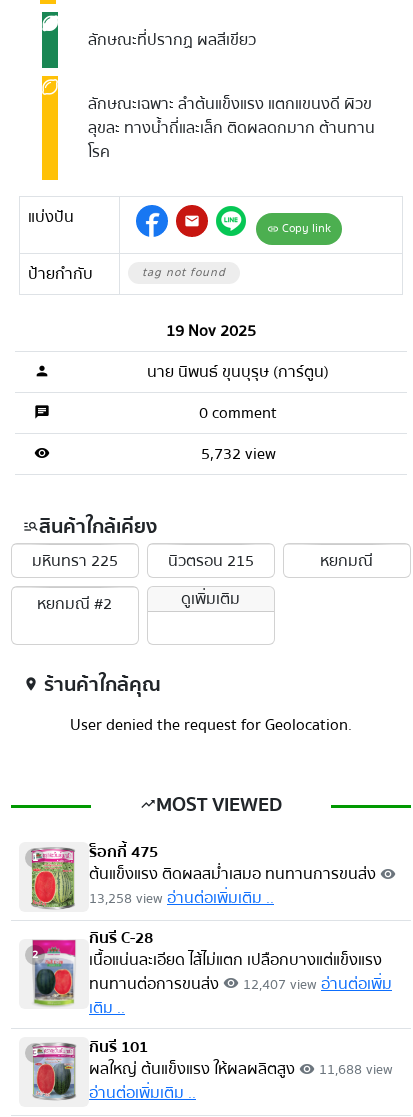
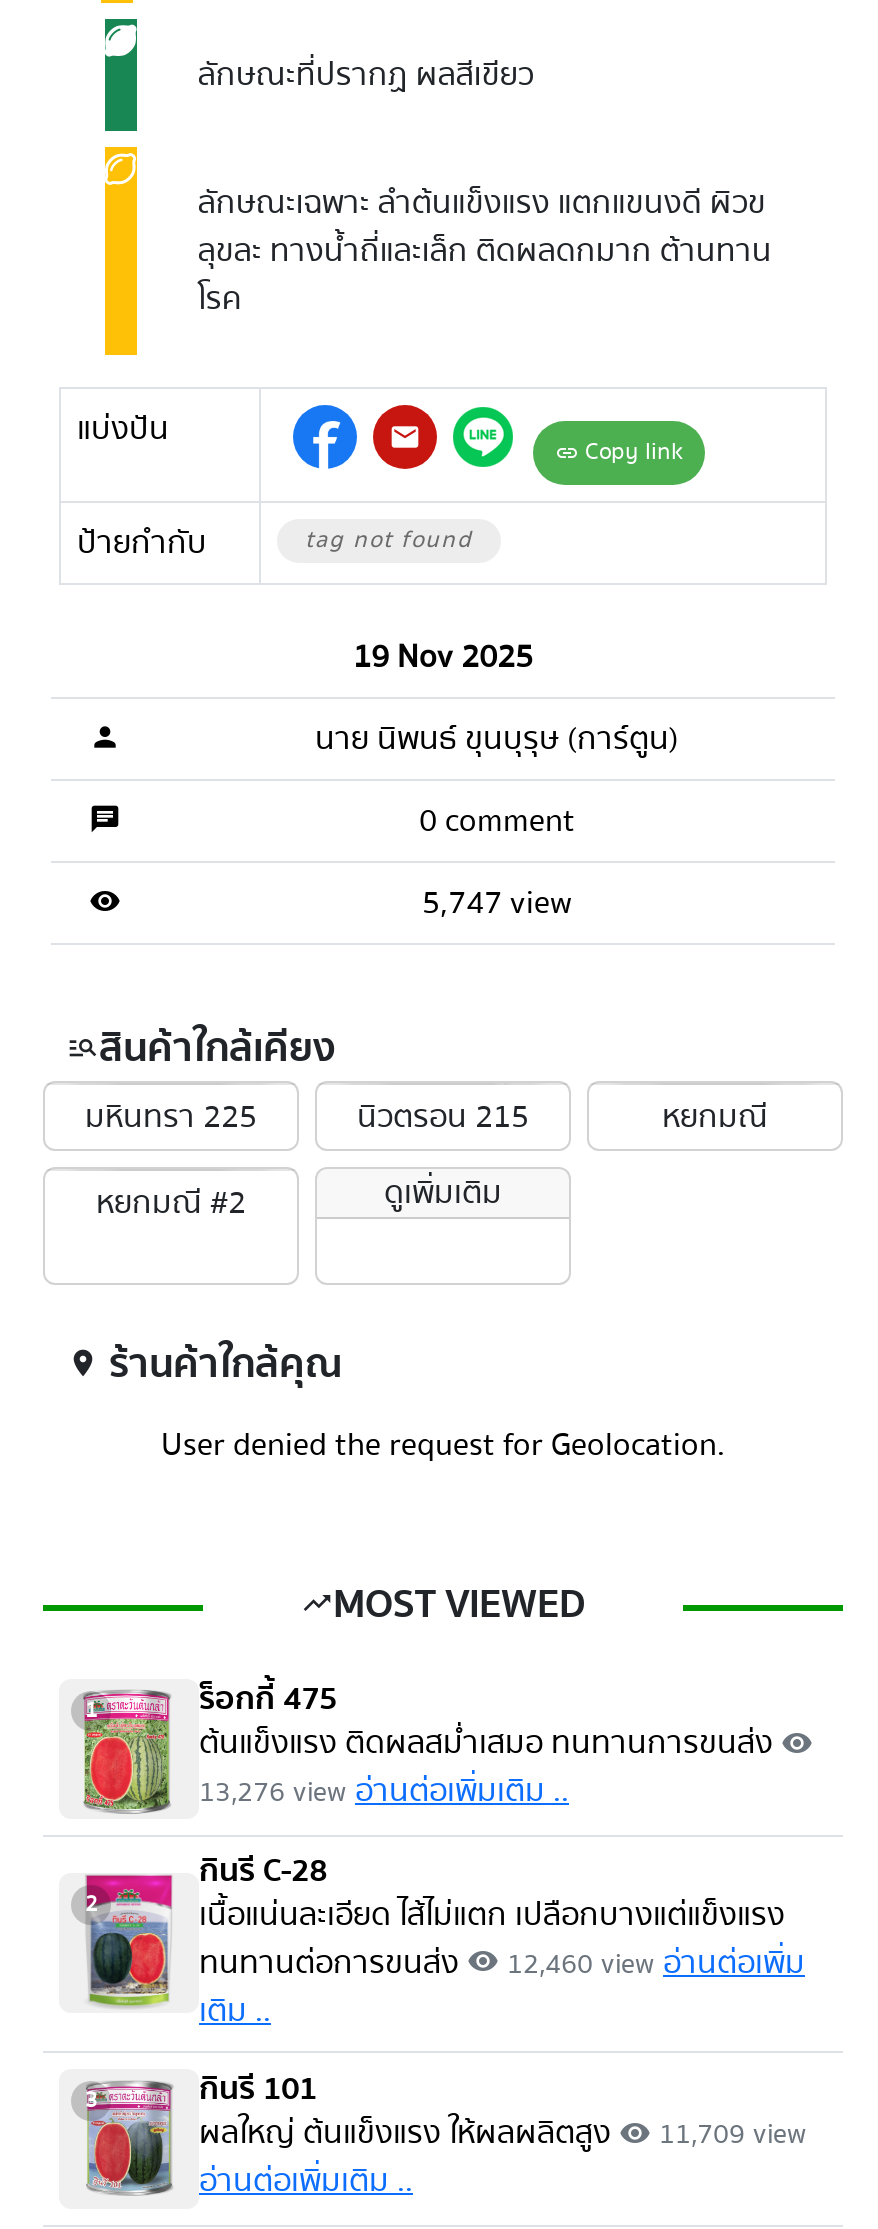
[200,441,275,467] 5,732 view -> [422,876,572,928] 5,747 view
[89,885,274,911] 13,258 view อ่านต่อเพิ่มเติม .. -> [199,1765,569,1817] 13,276 view อ่านต่อเพิ่มเติม ..
[89,971,392,997] ทนทานต่อการขนส่ง visibility 12,407 view อ่านต่อเพิ่ม -> [199,1936,805,1988] ทนทานต่อการขนส่ง visibility 12,460 view อ่านต่อเพิ่ม
[89,1056,393,1082] ผลใหญ่ ต้นแข็งแรง ให้ผลผลิตสูง visibility 11,688 view -> [199,2107,807,2159] ผลใหญ่ ต้นแข็งแรง ให้ผลผลิตสูง visibility 11,709 view

